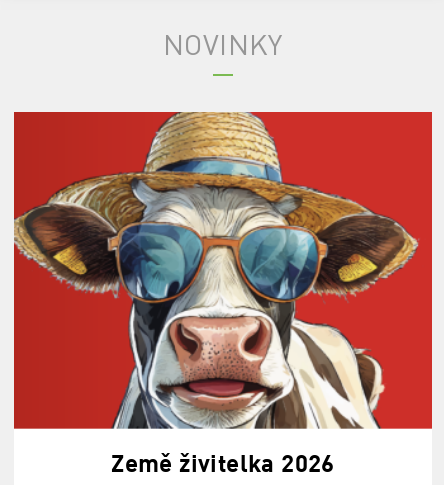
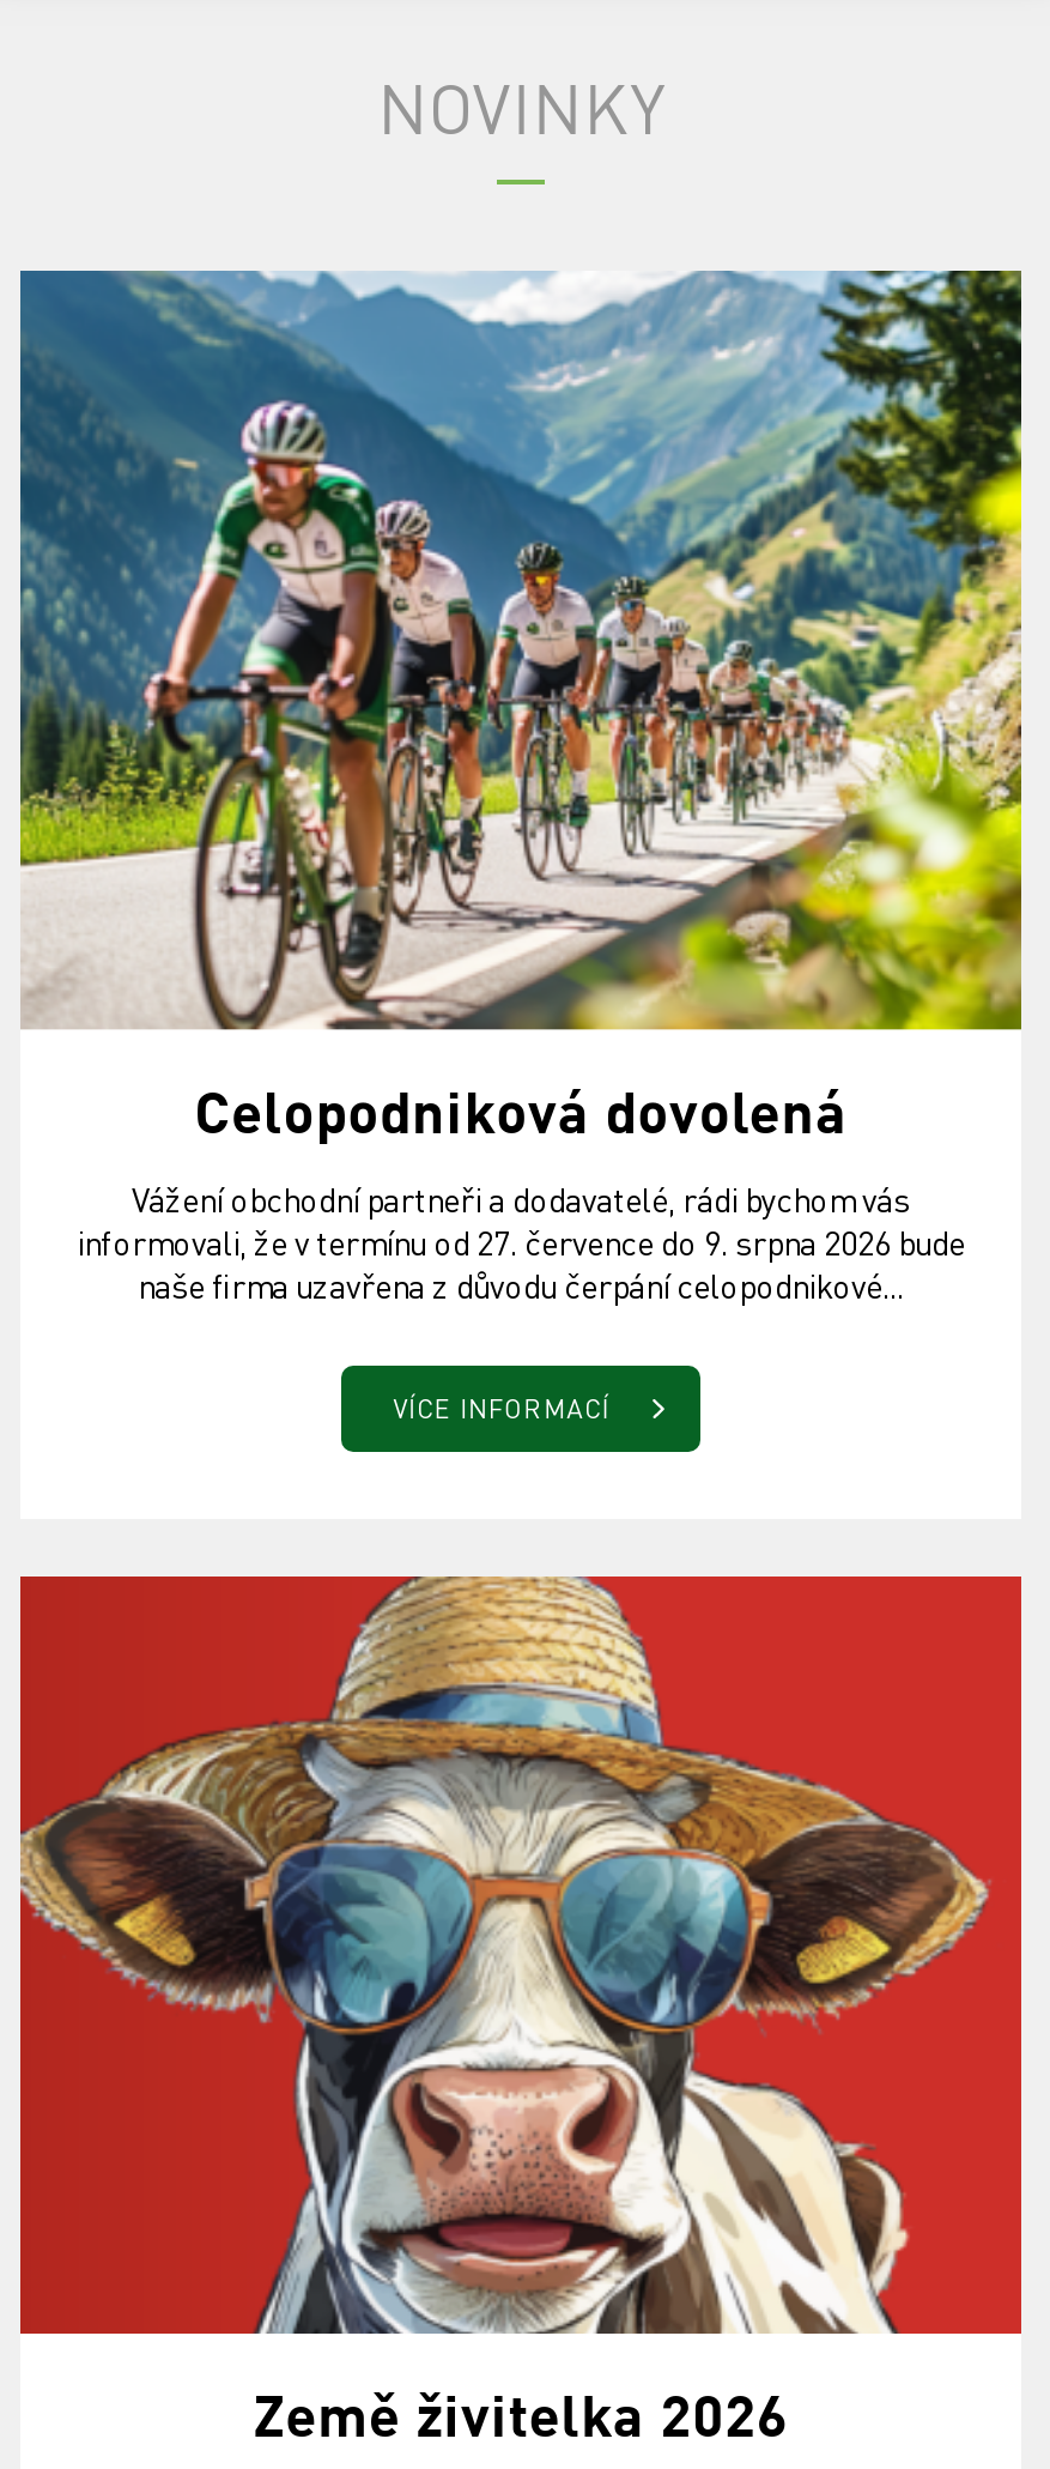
none -> [18,268,1024,1425] [image] | Celopodniková dovolená | Vážení obchodní partneři a dodavatelé, rádi bychom vás | informovali, že v termínu od 27. července do 9. srpna 2026 bude | naše firma uzavřena z důvodu čerpání celopodnikové... | VÍCE INFORMACÍ

